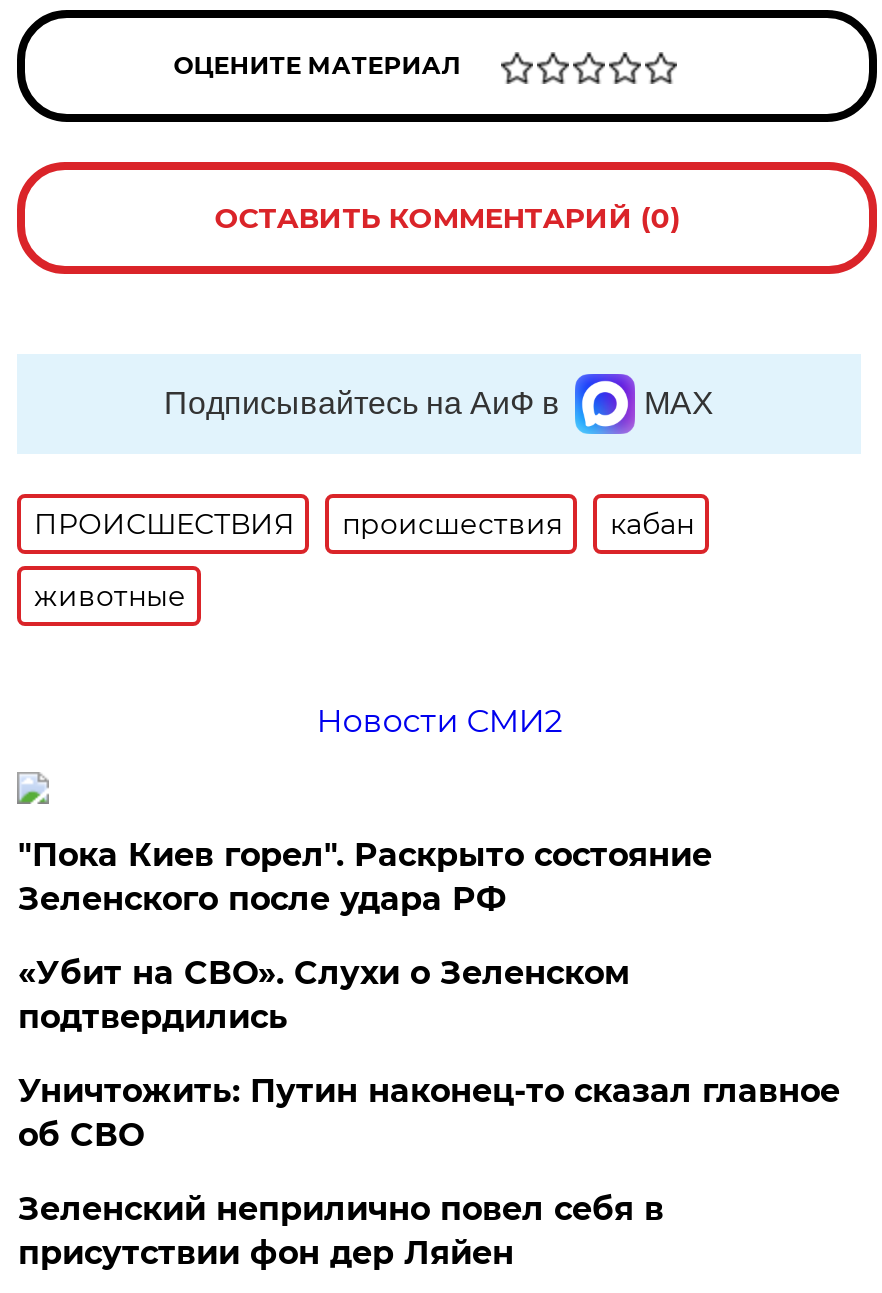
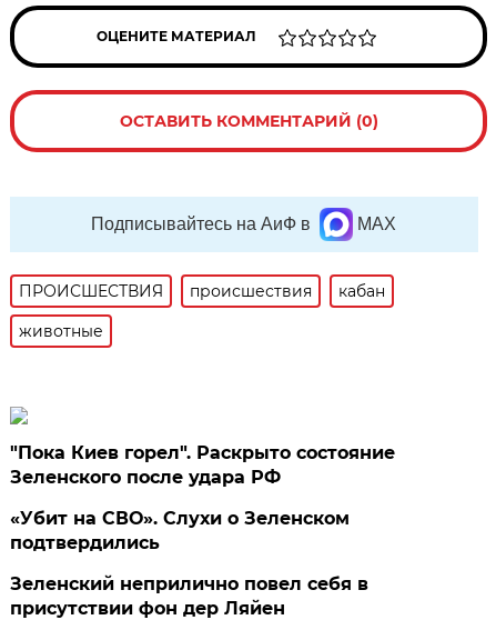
[316,702,562,740] Новости СМИ2 -> none
[18,1072,840,1154] Уничтожить: Путин наконец-то сказал главное | об СВО -> none

